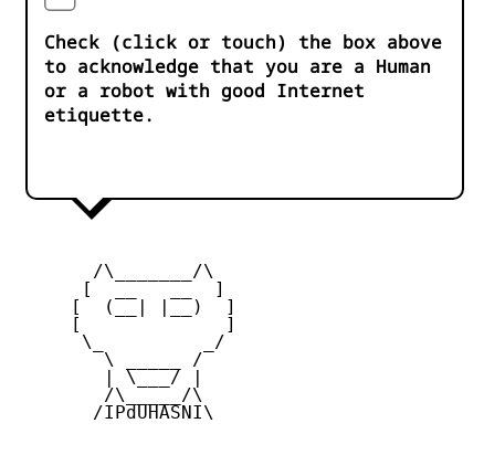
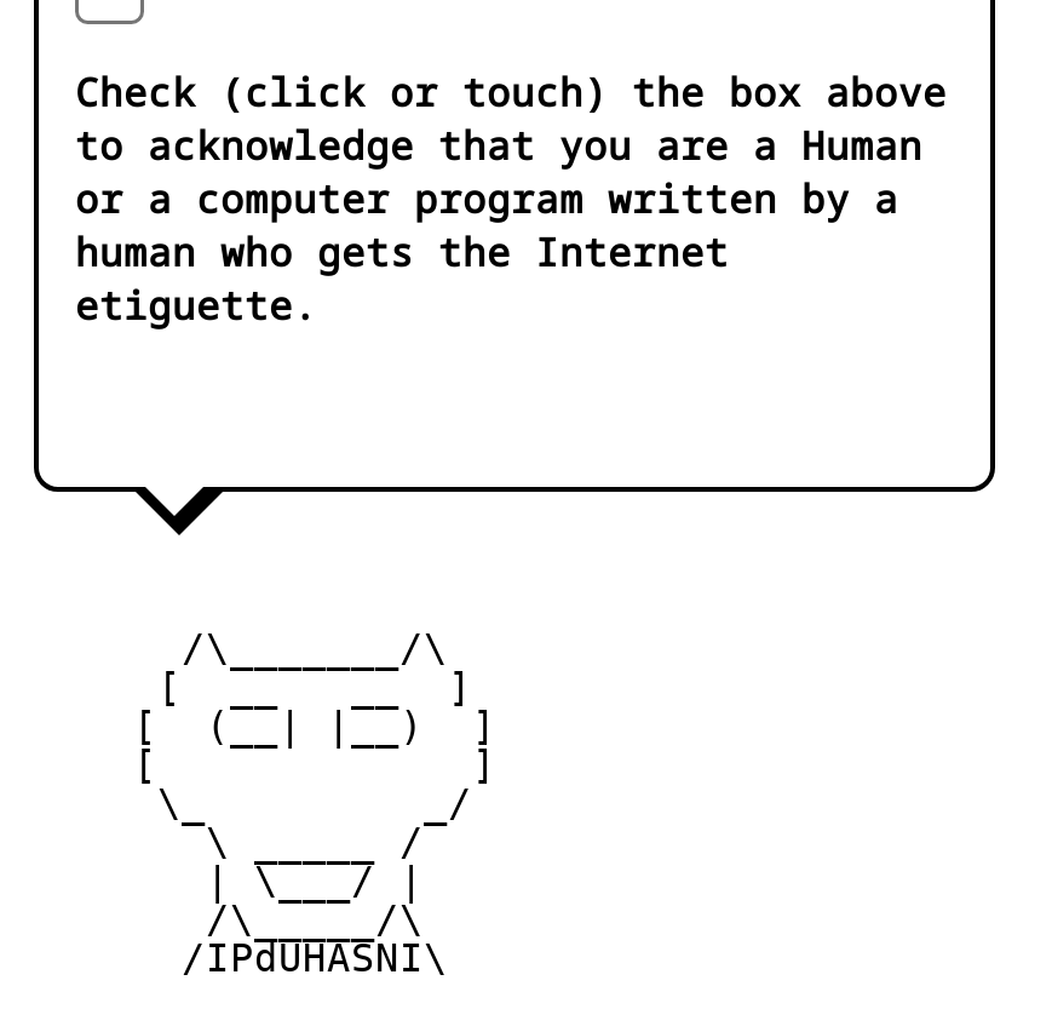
[44,79,365,127] or a robot with good Internet | etiquette. -> [75,172,898,332] or a computer program written by a | human who gets the Internet | etiguette.

